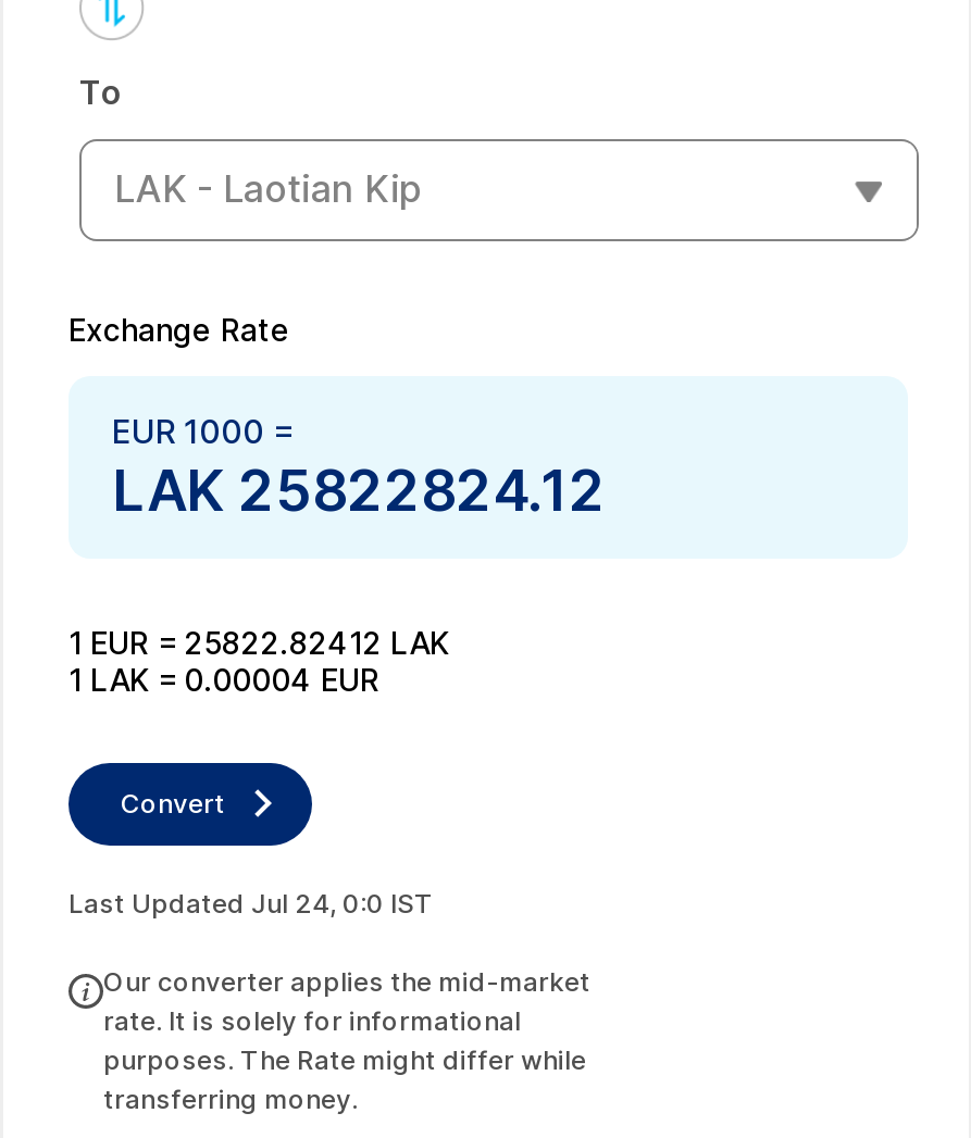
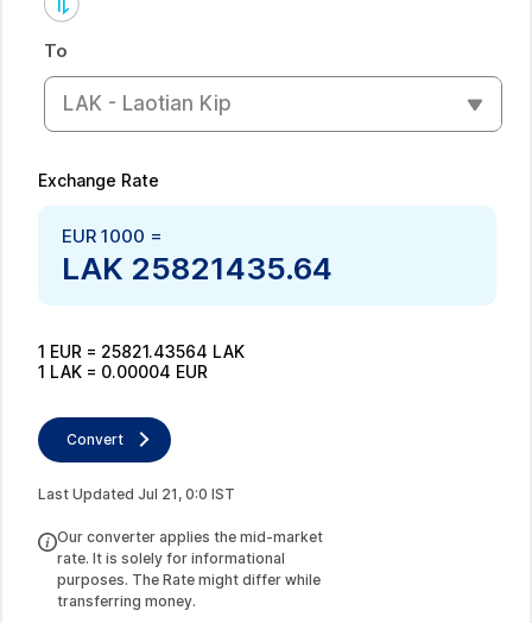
[112,455,606,523] LAK 25822824.12 -> [62,249,332,286] LAK 25821435.64
[69,623,449,660] 1 EUR = 25822.82412 LAK -> [38,341,245,361] 1 EUR = 25821.43564 LAK
[69,886,434,918] Last Updated Jul 24, 0:0 IST -> [38,484,235,502] Last Updated Jul 21, 0:0 IST

